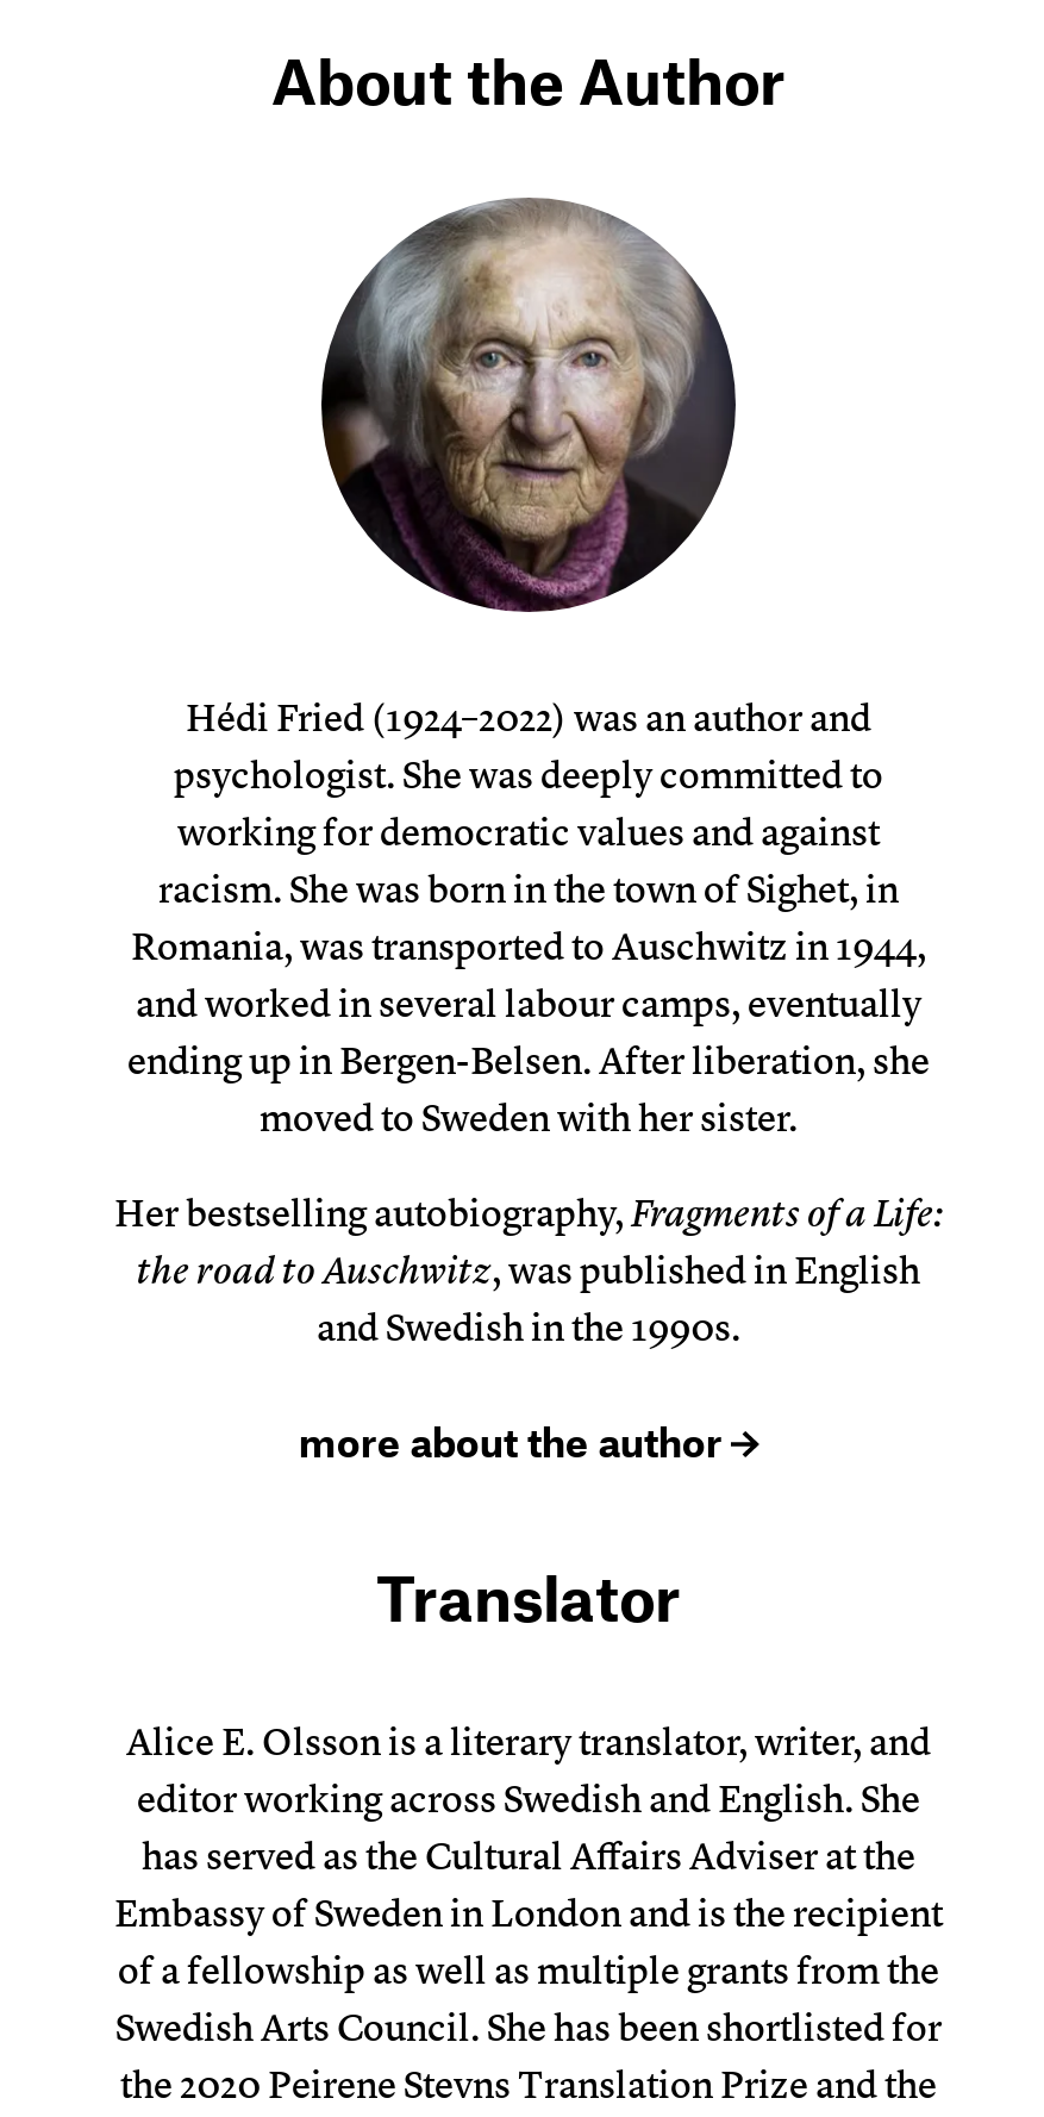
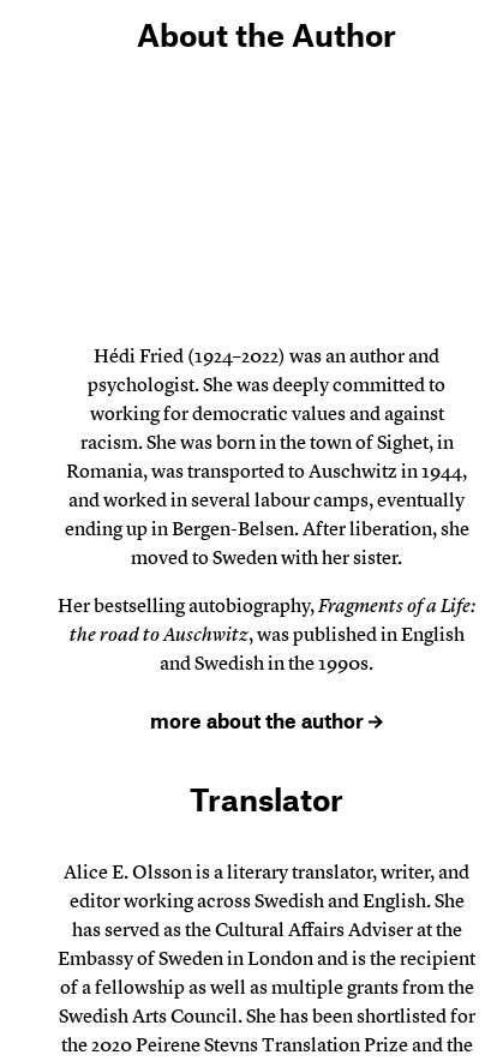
[319,195,738,614] [image] -> none

